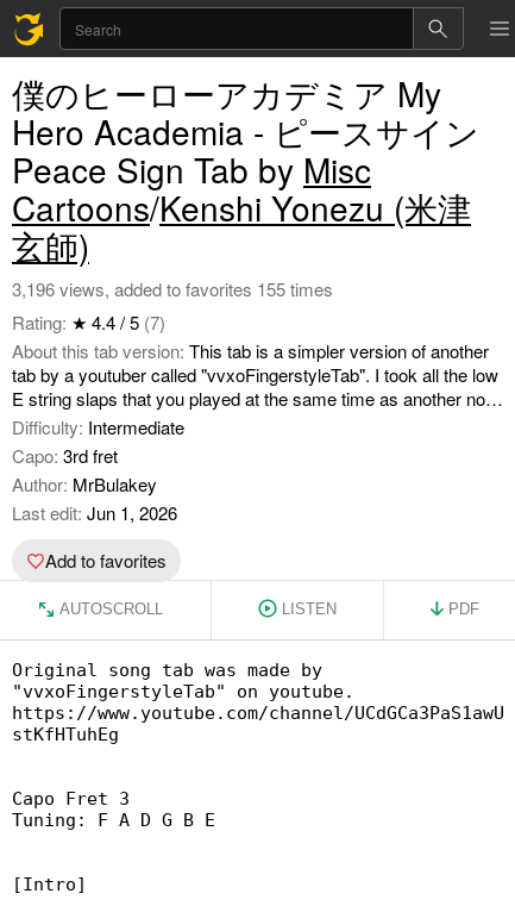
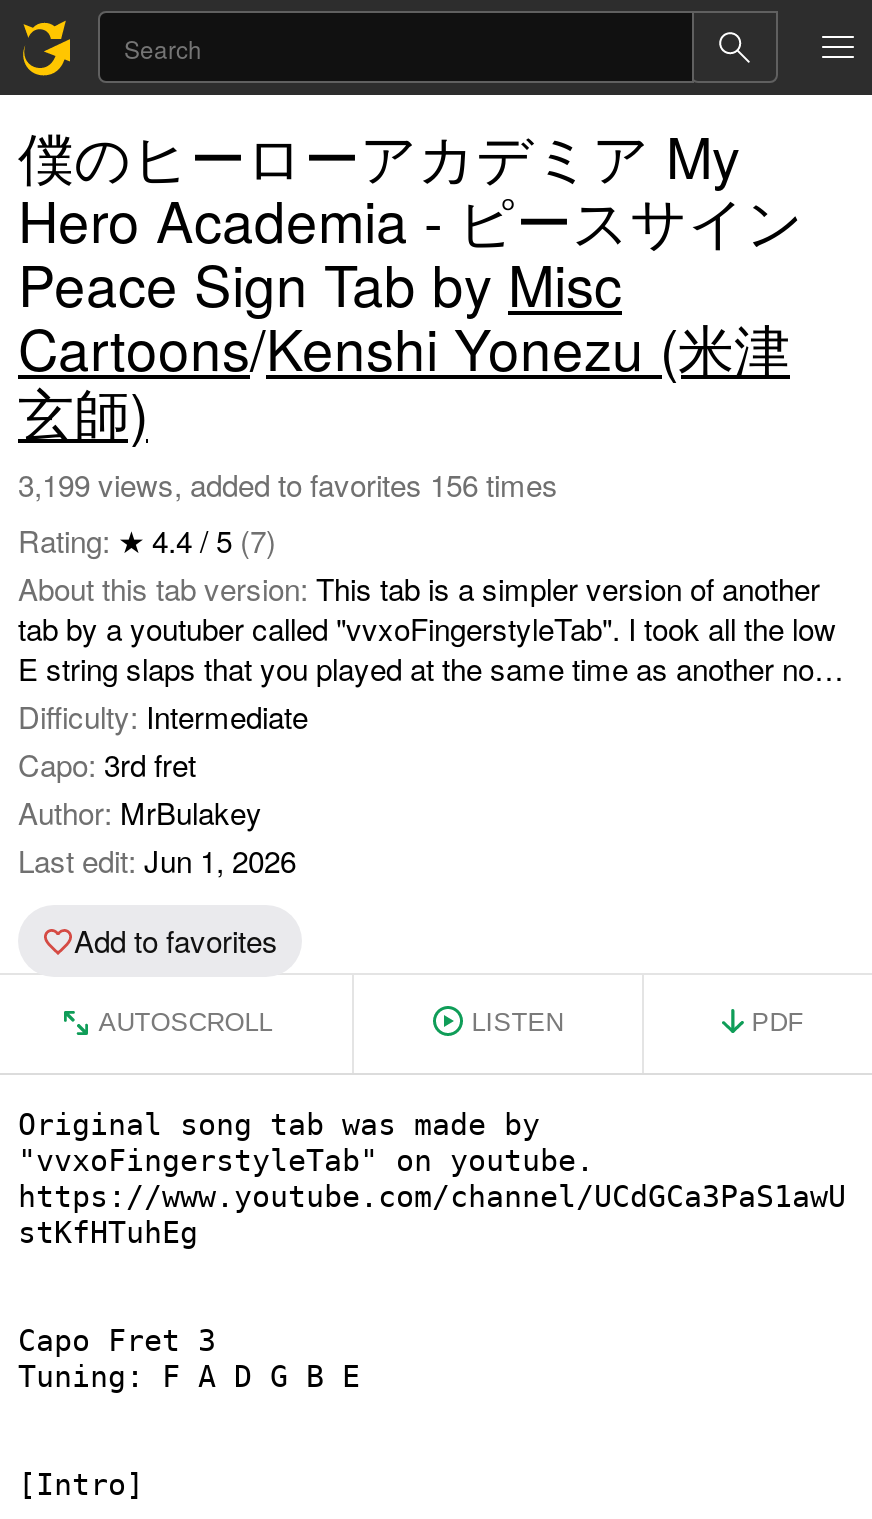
[12,276,333,301] 3,196 views, added to favorites 155 times -> [18,463,558,505] 3,199 views, added to favorites 156 times

